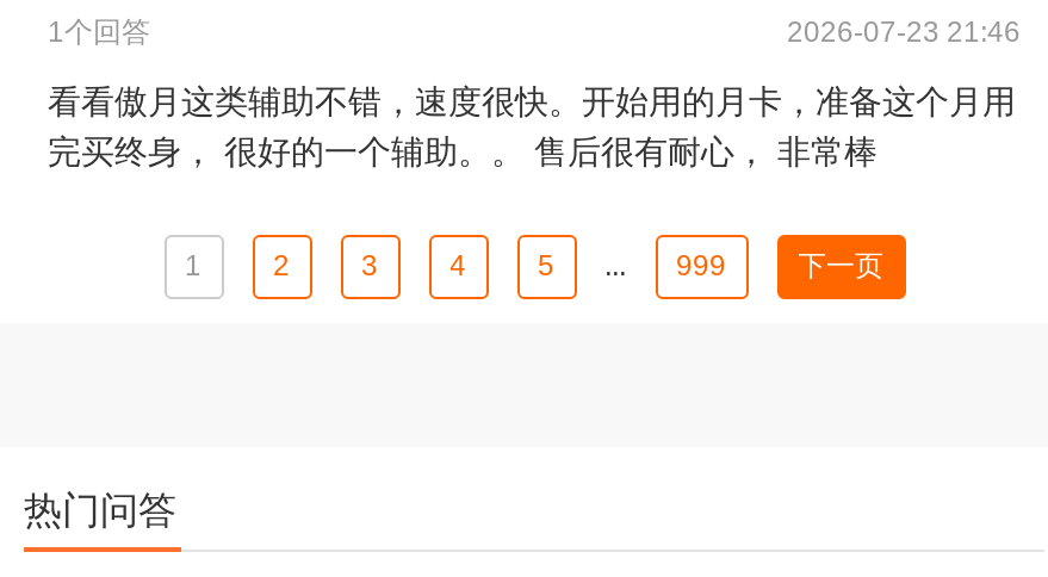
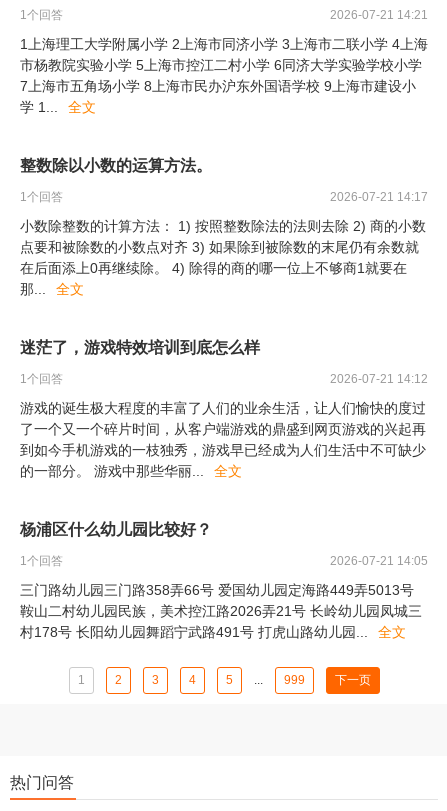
[48,15,1021,170] 2026-07-23 21:46 | 看看傲月这类辅助不错，速度很快。开始用的月卡，准备这个月用 | 完买终身， 很好的一个辅助。。 售后很有耐心， 非常棒 -> [20,8,428,640] 2026-07-21 14:21 | 1上海理工大学附属小学 2上海市同济小学 3上海市二联小学 4上海 | 市杨教院实验小学 5上海市控江二村小学 6同济大学实验学校小学 | 7上海市五角场小学 8上海市民办沪东外国语学校 9上海市建设小 | 学 1... | 全文 | 整数除以小数的运算方法。 | 1个回答 | 2026-07-21 14:17 | 小数除整数的计算方法： 1) 按照整数除法的法则去除 2) 商的小数 | 点要和被除数的小数点对齐 3) 如果除到被除数的末尾仍有余数就 | 在后面添上0再继续除。 4) 除得的商的哪一位上不够商1就要在 | 那... | 全文 | 迷茫了，游戏特效培训到底怎么样 | 1个回答 | 2026-07-21 14:12 | 游戏的诞生极大程度的丰富了人们的业余生活，让人们愉快的度过 | 了一个又一个碎片时间，从客户端游戏的鼎盛到网页游戏的兴起再 | 到如今手机游戏的一枝独秀，游戏早已经成为人们生活中不可缺少 | 的一部分。 游戏中那些华丽... | 全文 | 杨浦区什么幼儿园比较好？ | 1个回答 | 2026-07-21 14:05 | 三门路幼儿园三门路358弄66号 爱国幼儿园定海路449弄5013号 | 鞍山二村幼儿园民族，美术控江路2026弄21号 长岭幼儿园凤城三 | 村178号 长阳幼儿园舞蹈宁武路491号 打虎山路幼儿园... | 全文

